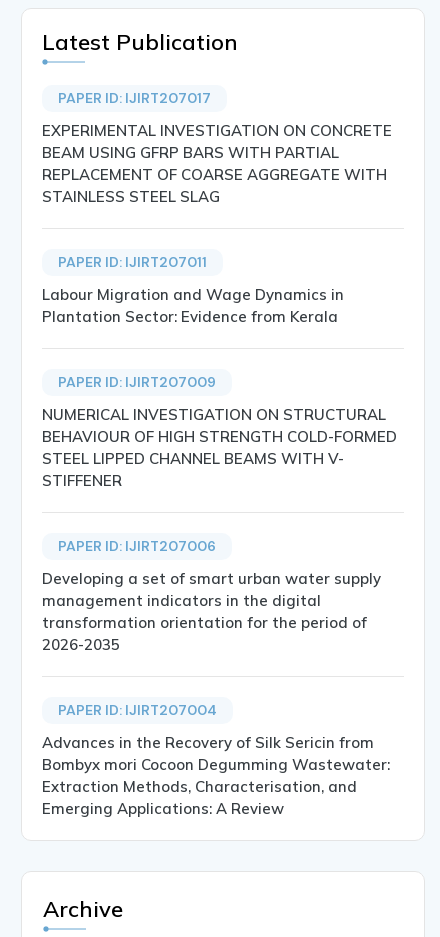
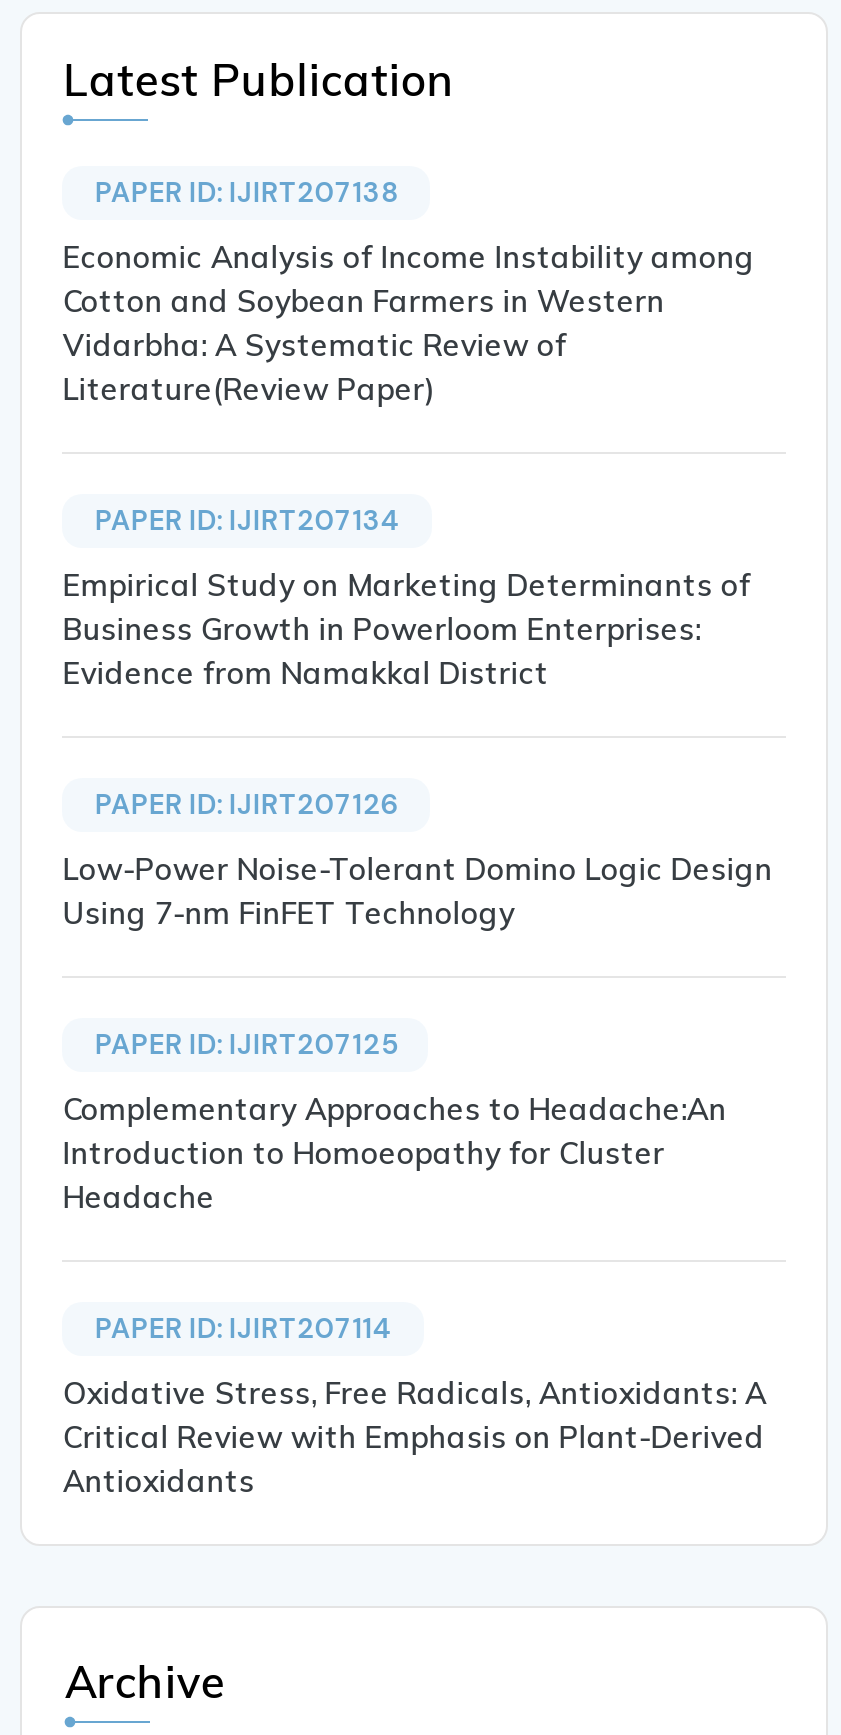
[58,89,211,107] PAPER ID: IJIRT207017 -> [95,173,399,209] PAPER ID: IJIRT207138
[42,121,392,206] EXPERIMENTAL INVESTIGATION ON CONCRETE | BEAM USING GFRP BARS WITH PARTIAL | REPLACEMENT OF COARSE AGGREGATE WITH | STAINLESS STEEL SLAG -> [63,237,755,407] Economic Analysis of Income Instability among | Cotton and Soybean Farmers in Western | Vidarbha: A Systematic Review of | Literature(Review Paper)
[58,253,207,271] PAPER ID: IJIRT207011 -> [95,501,401,537] PAPER ID: IJIRT207134
[42,285,344,326] Labour Migration and Wage Dynamics in | Plantation Sector: Evidence from Kerala -> [63,565,751,691] Empirical Study on Marketing Determinants of | Business Growth in Powerloom Enterprises: | Evidence from Namakkal District
[58,373,216,391] PAPER ID: IJIRT207009 -> [95,785,399,821] PAPER ID: IJIRT207126
[42,405,397,490] NUMERICAL INVESTIGATION ON STRUCTURAL | BEHAVIOUR OF HIGH STRENGTH COLD-FORMED | STEEL LIPPED CHANNEL BEAMS WITH V- | STIFFENER -> [63,849,773,931] Low-Power Noise-Tolerant Domino Logic Design | Using 7-nm FinFET Technology
[58,537,216,555] PAPER ID: IJIRT207006 -> [95,1025,397,1061] PAPER ID: IJIRT207125
[42,569,381,654] Developing a set of smart urban water supply | management indicators in the digital | transformation orientation for the period of | 2026-2035 -> [63,1089,727,1215] Complementary Approaches to Headache:An | Introduction to Homoeopathy for Cluster | Headache
[58,701,217,719] PAPER ID: IJIRT207004 -> [95,1309,393,1345] PAPER ID: IJIRT207114
[42,733,390,818] Advances in the Recovery of Silk Sericin from | Bombyx mori Cocoon Degumming Wastewater: | Extraction Methods, Characterisation, and | Emerging Applications: A Review -> [63,1373,767,1499] Oxidative Stress, Free Radicals, Antioxidants: A | Critical Review with Emphasis on Plant-Derived | Antioxidants

